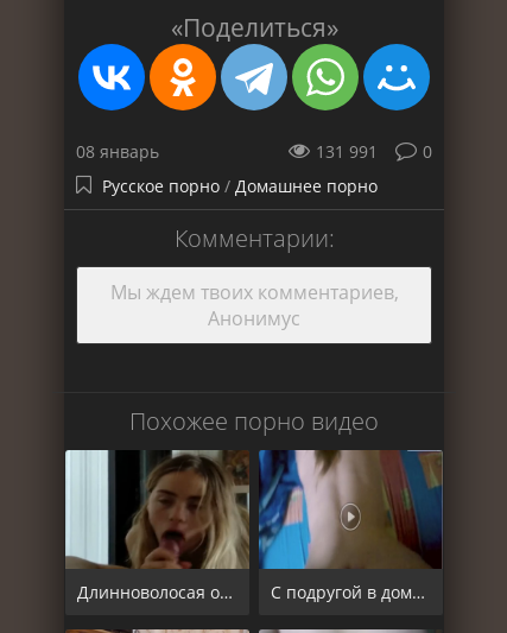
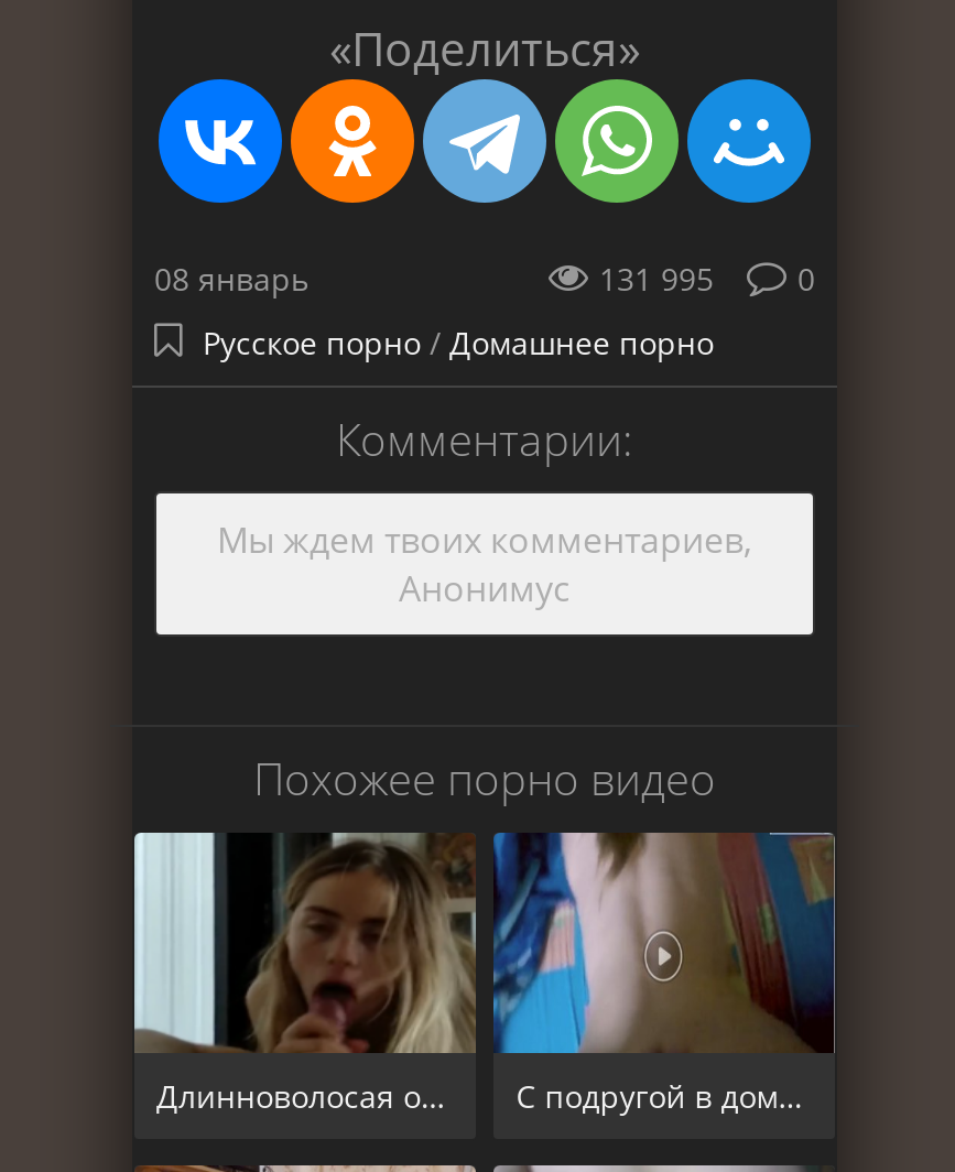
[316,140,432,163] 131 991 0 -> [599,258,815,300] 131 995 0

